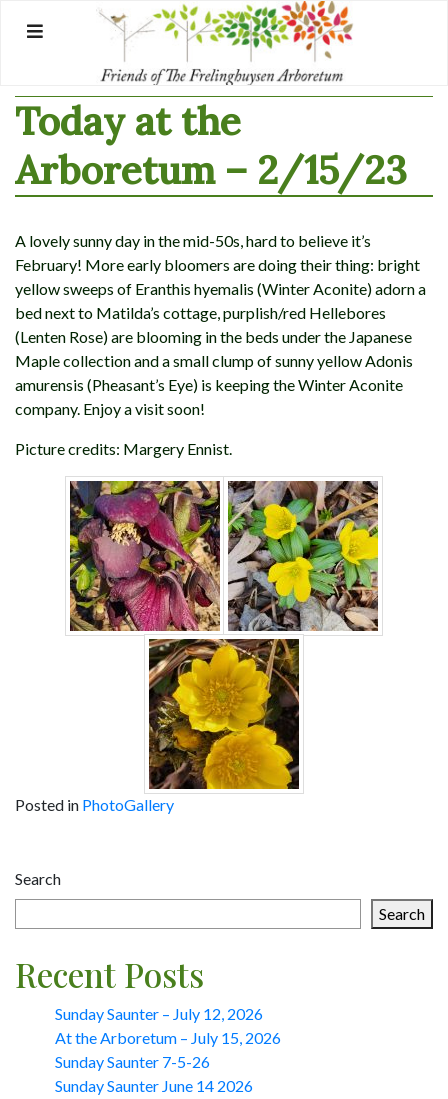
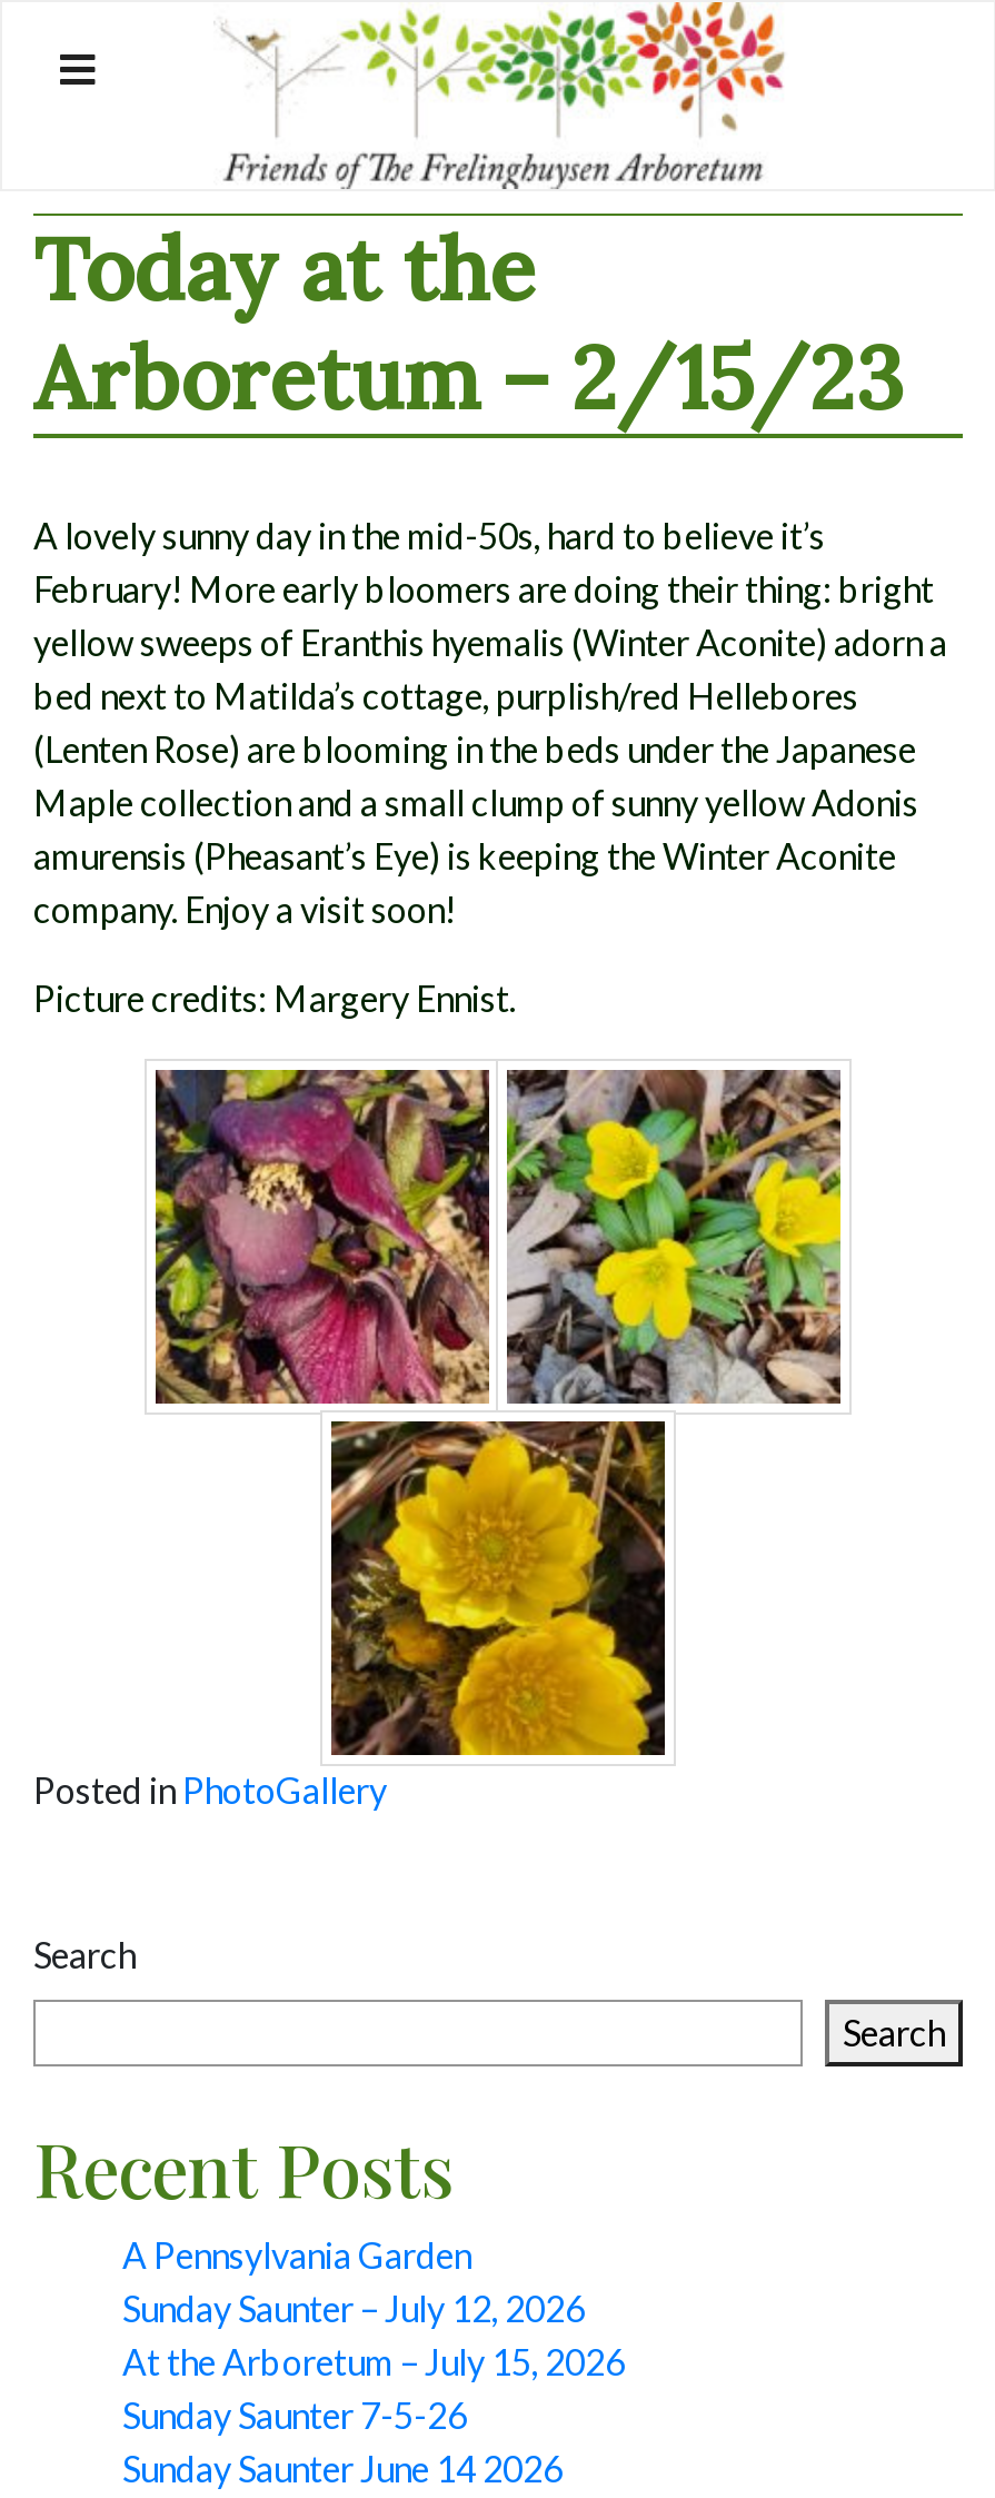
none -> [122,2233,471,2276] A Pennsylvania Garden

